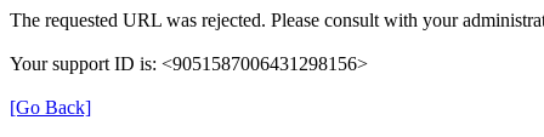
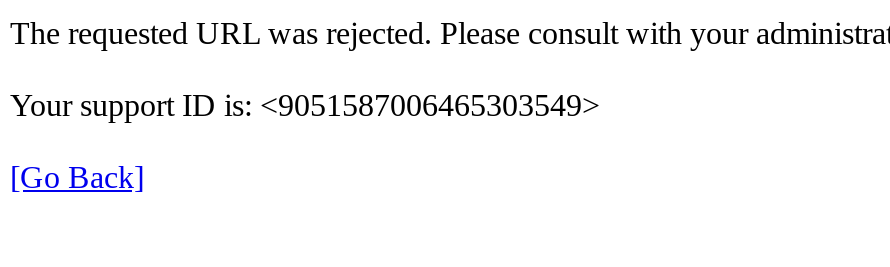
[10,53,368,74] Your support ID is: <9051587006431298156> -> [10,88,600,122] Your support ID is: <9051587006465303549>

